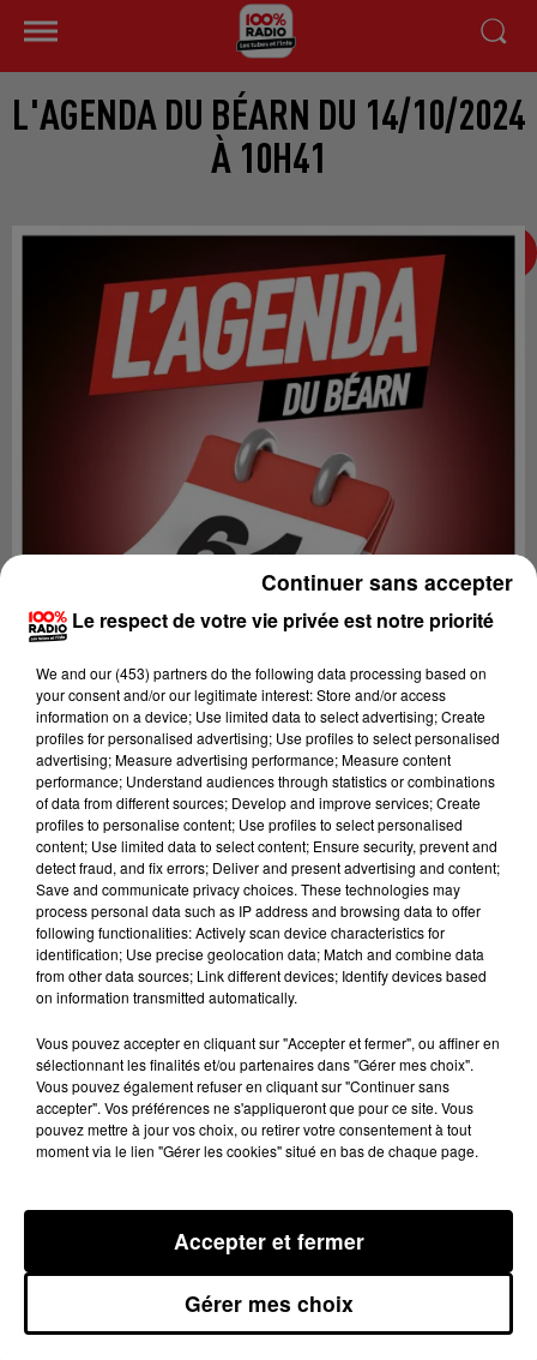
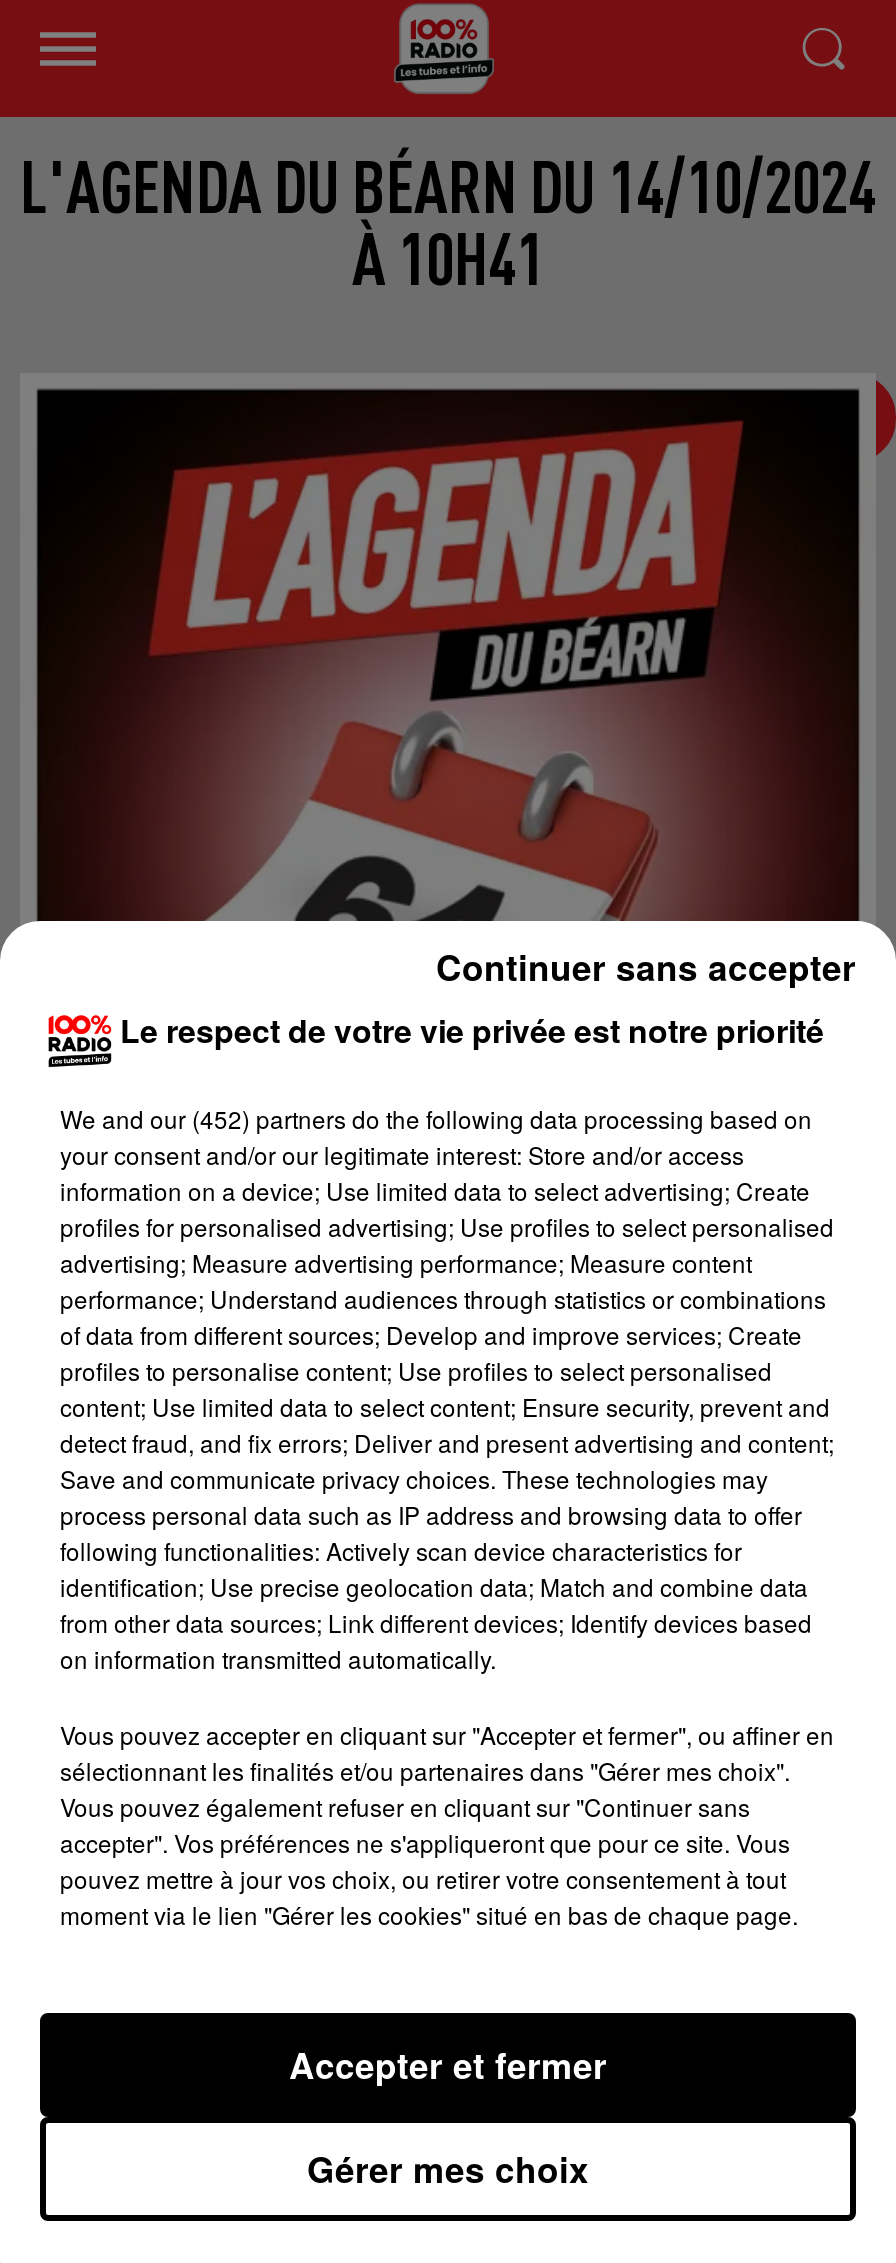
[36,663,487,683] We and our (453) partners do the following data processing based on -> [60,1101,812,1135] We and our (452) partners do the following data processing based on

